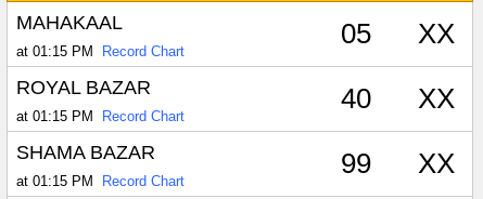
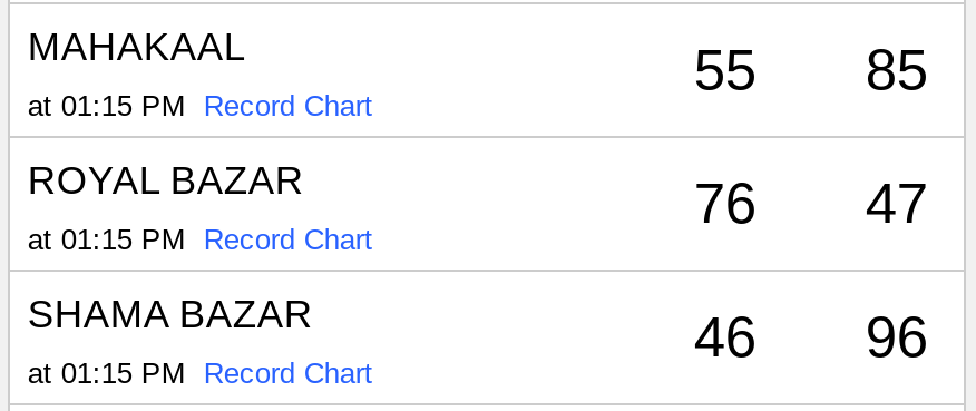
[341,18,455,49] 05 | XX -> [694,38,928,100] 55 | 85
[341,83,455,114] 40 | XX -> [694,172,928,234] 76 | 47
[341,148,455,178] 99 | XX -> [694,305,928,368] 46 | 96

